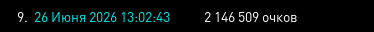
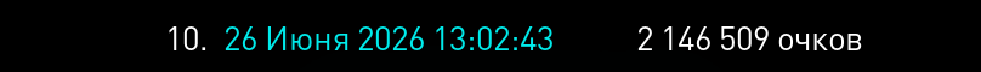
[17,7,298,25] 9. 26 Июня 2026 13:02:43 2 146 509 очков -> [165,14,864,58] 10. 26 Июня 2026 13:02:43 2 146 509 очков

